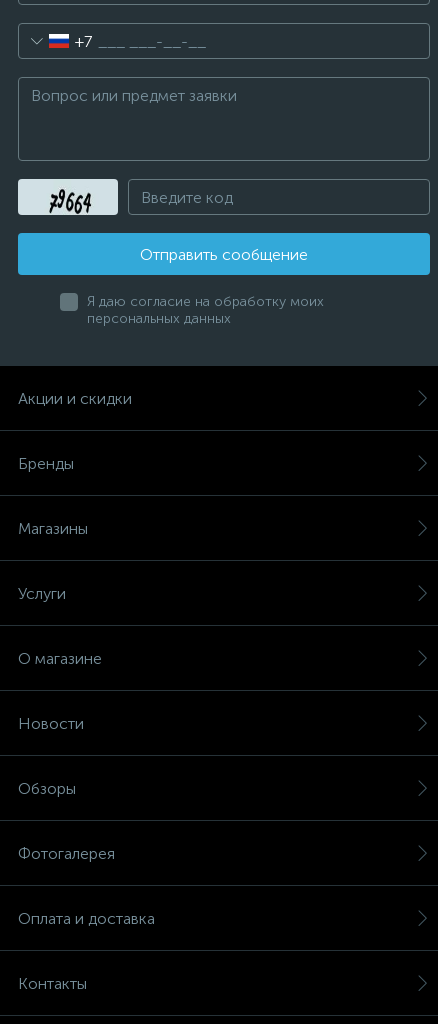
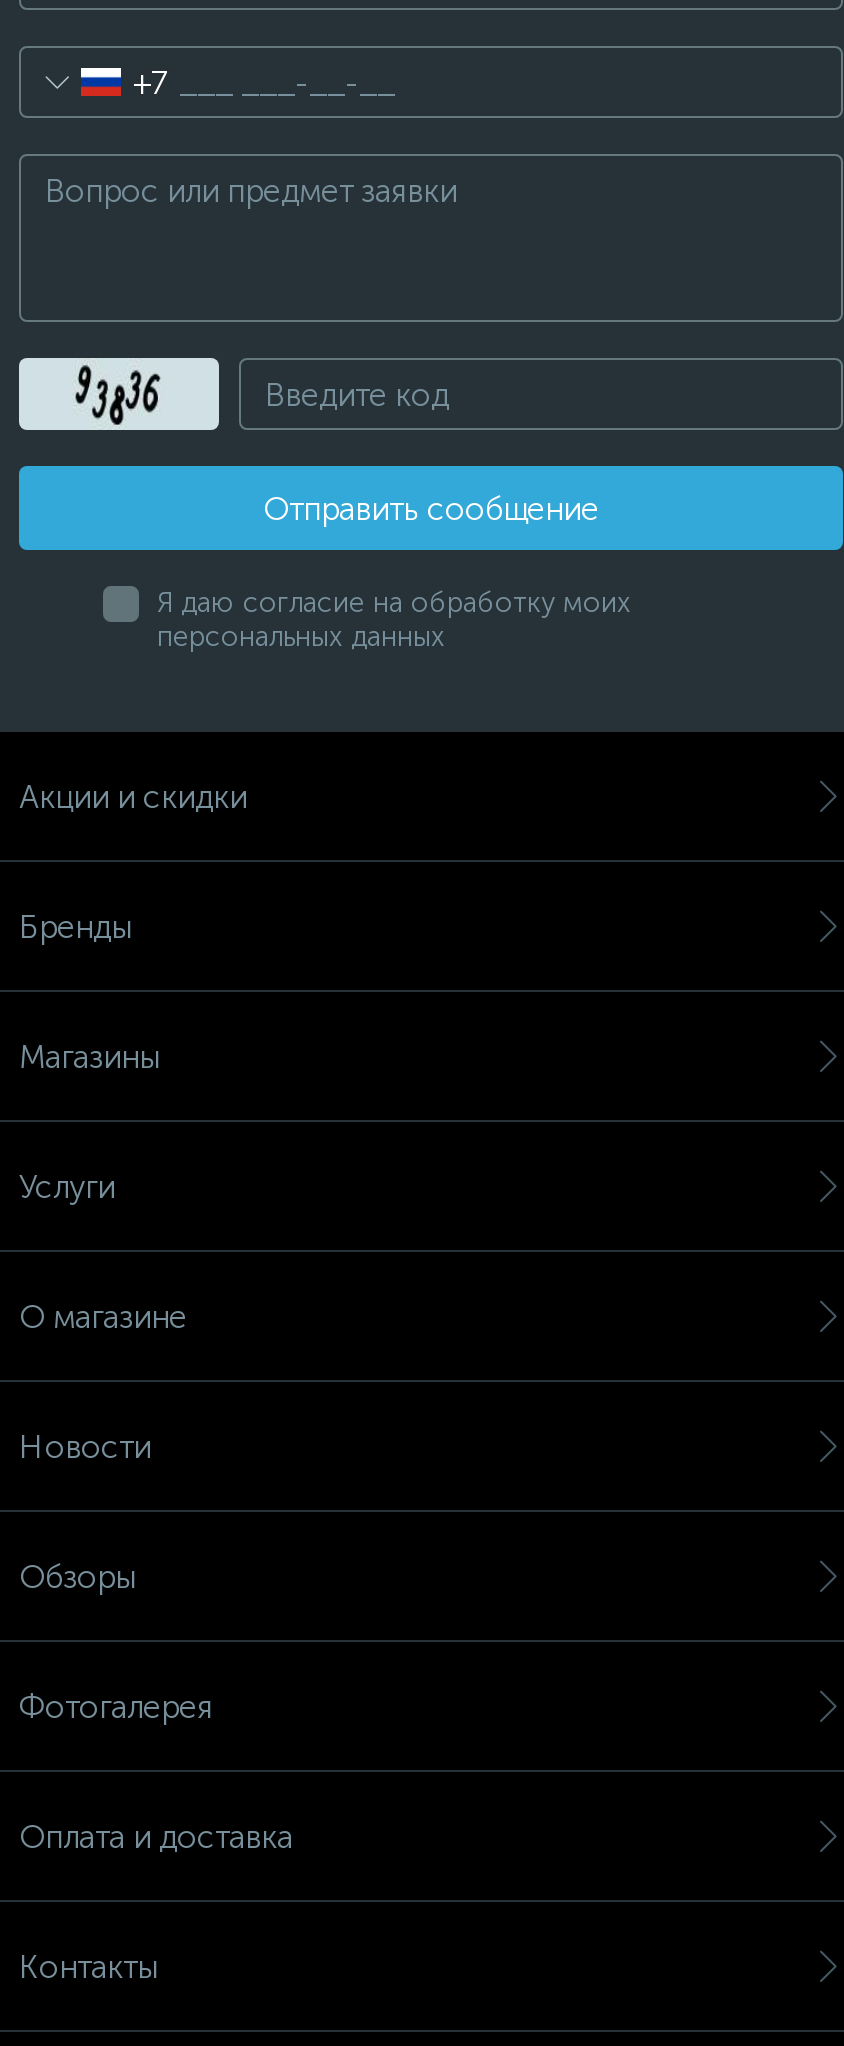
[46,183,92,215] [image] -> [73,364,165,430] [image]

